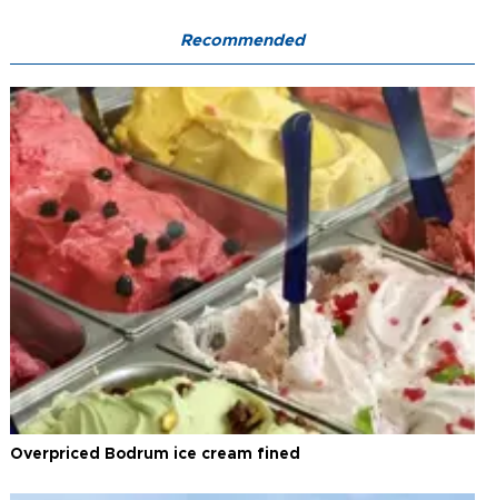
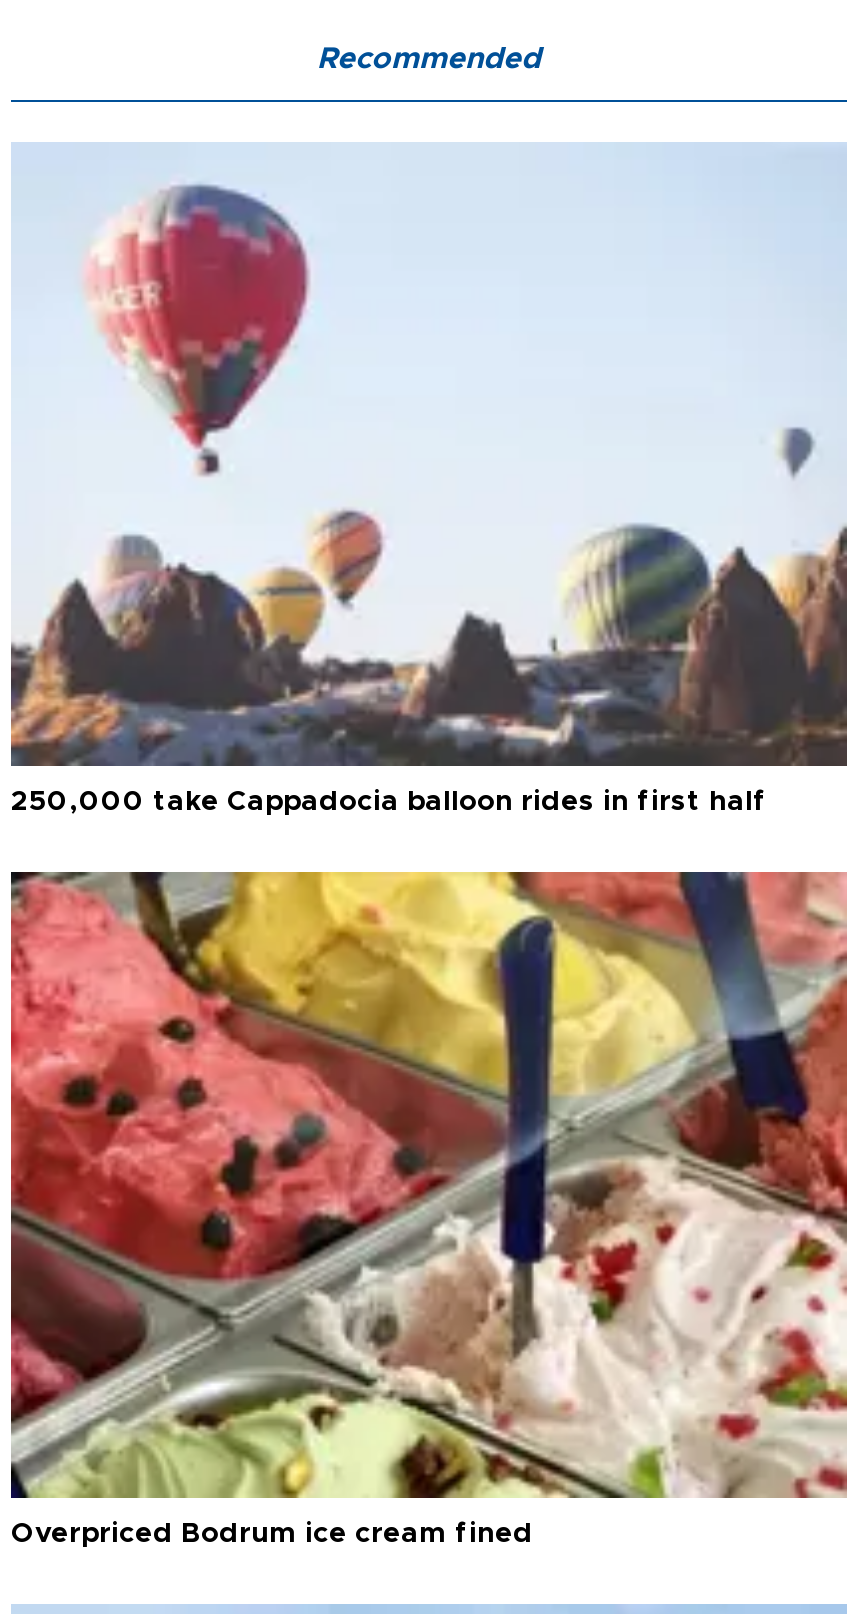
none -> [9,142,849,816] [image] | 250,000 take Cappadocia balloon rides in first half

